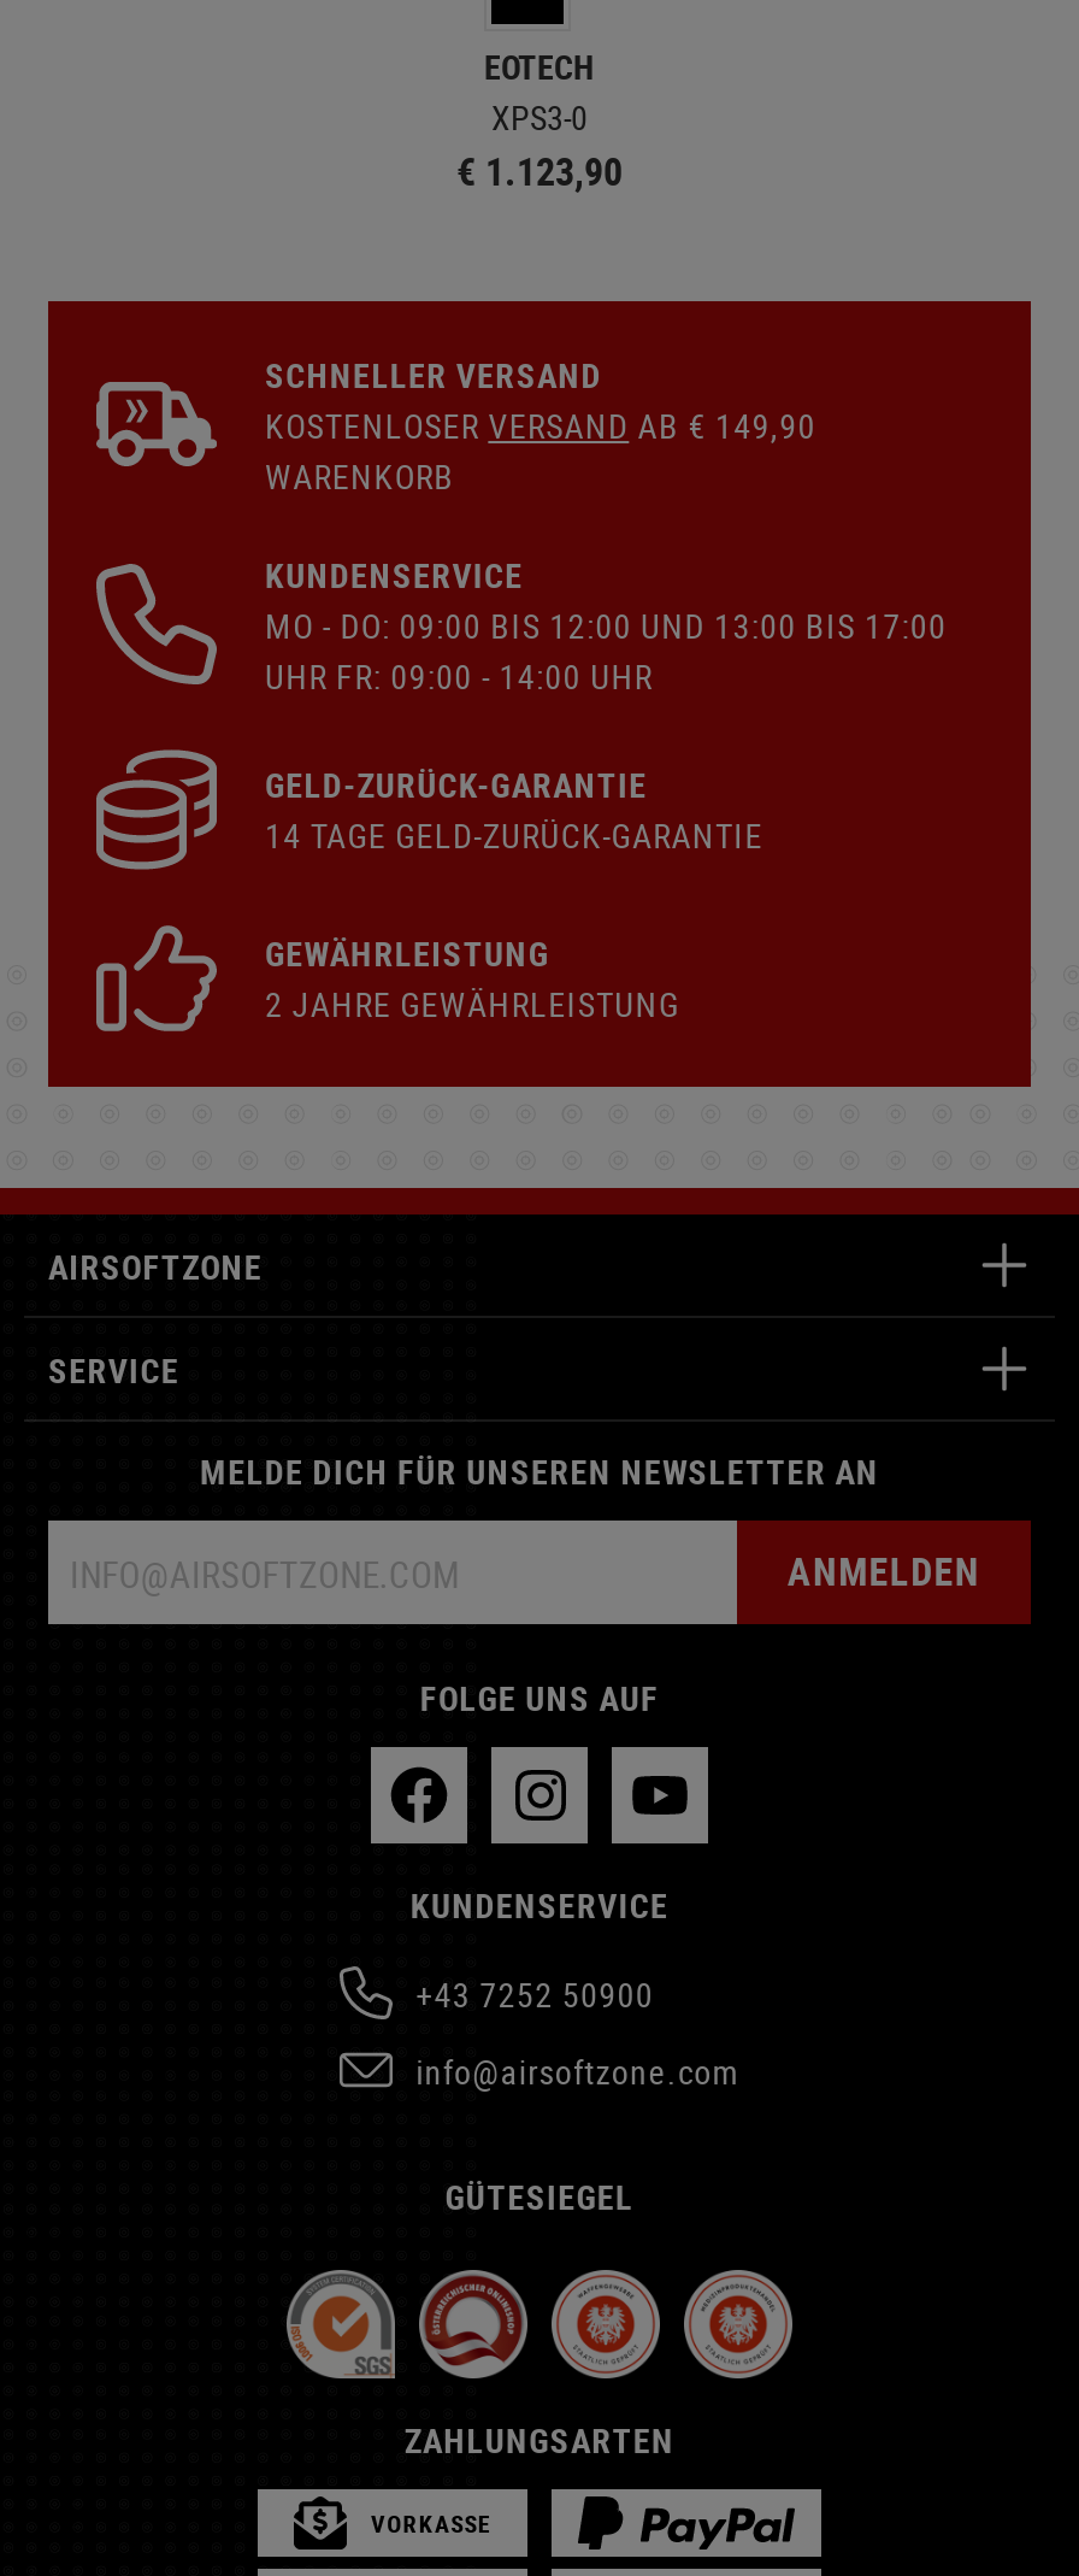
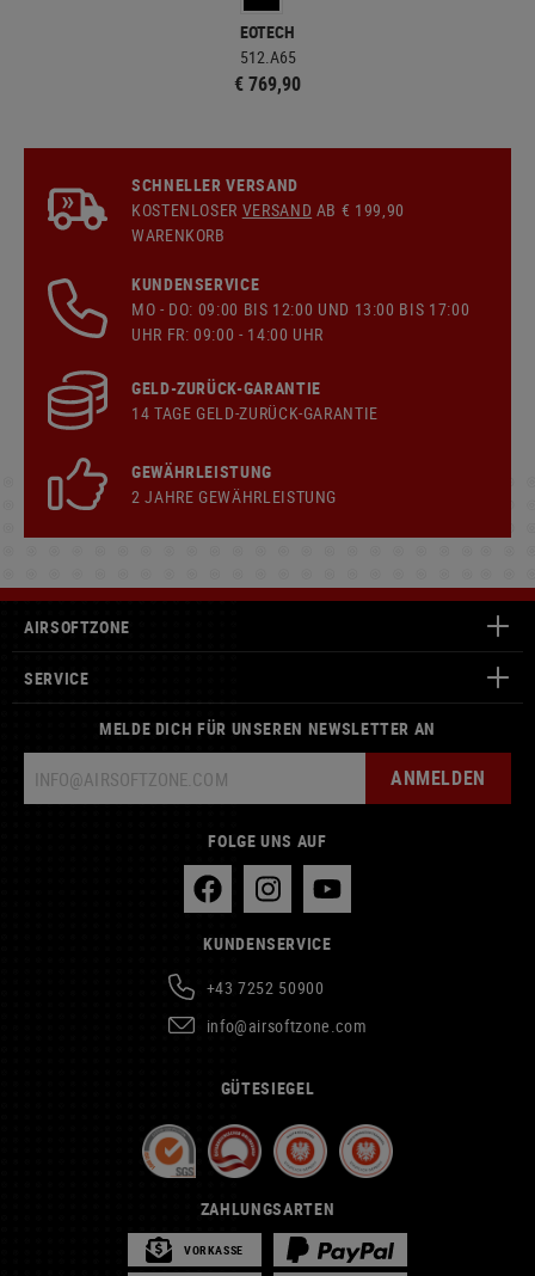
[456,93,623,197] XPS3-0 | € 1.123,90 -> [234,45,301,96] 512.A65 | € 769,90
[265,402,816,447] KOSTENLOSER VERSAND AB € 149,90 -> [131,198,405,221] KOSTENLOSER VERSAND AB € 199,90

